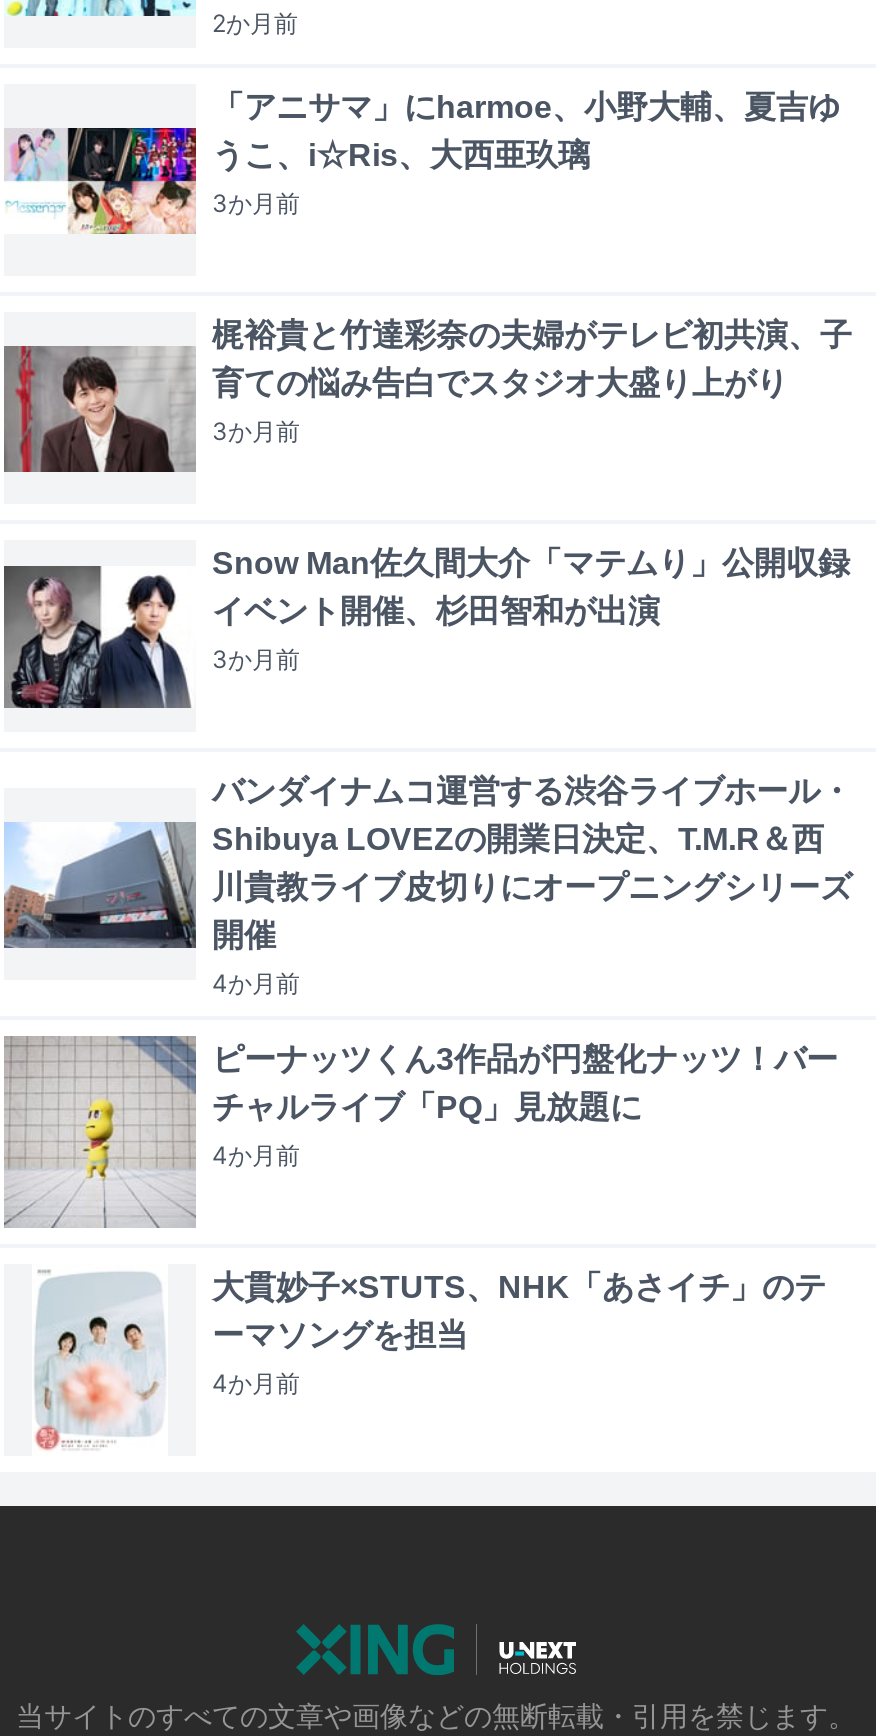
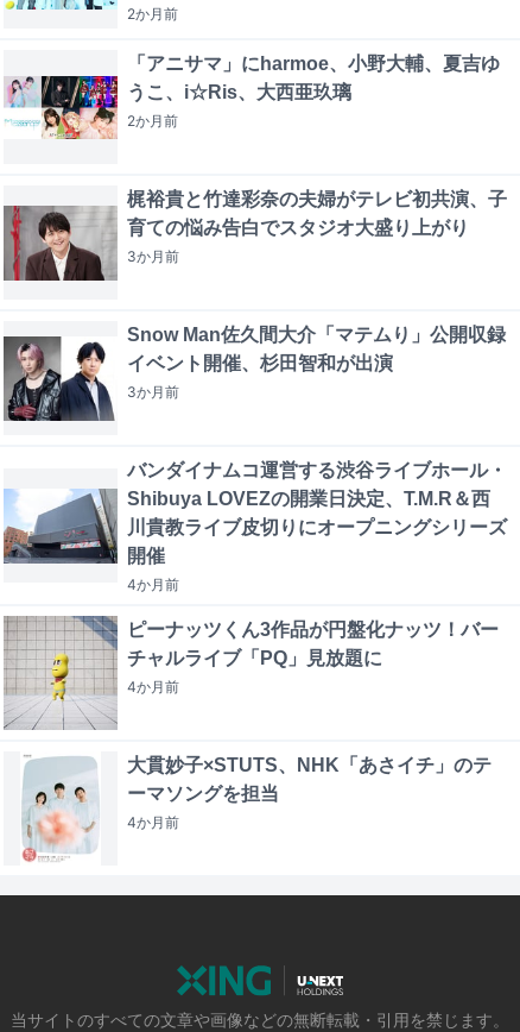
[212,189,300,219] 3か月前 -> [127,112,178,130] 2か月前

